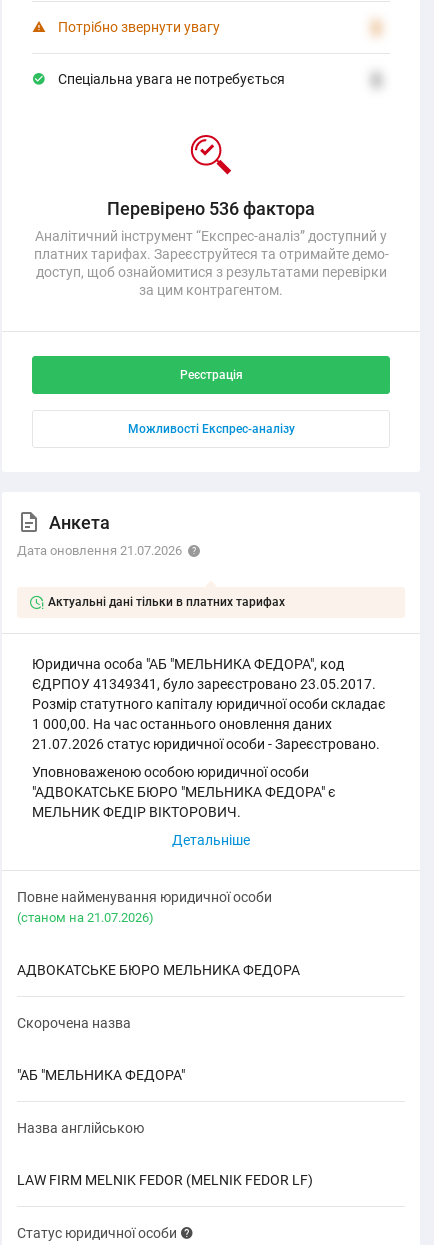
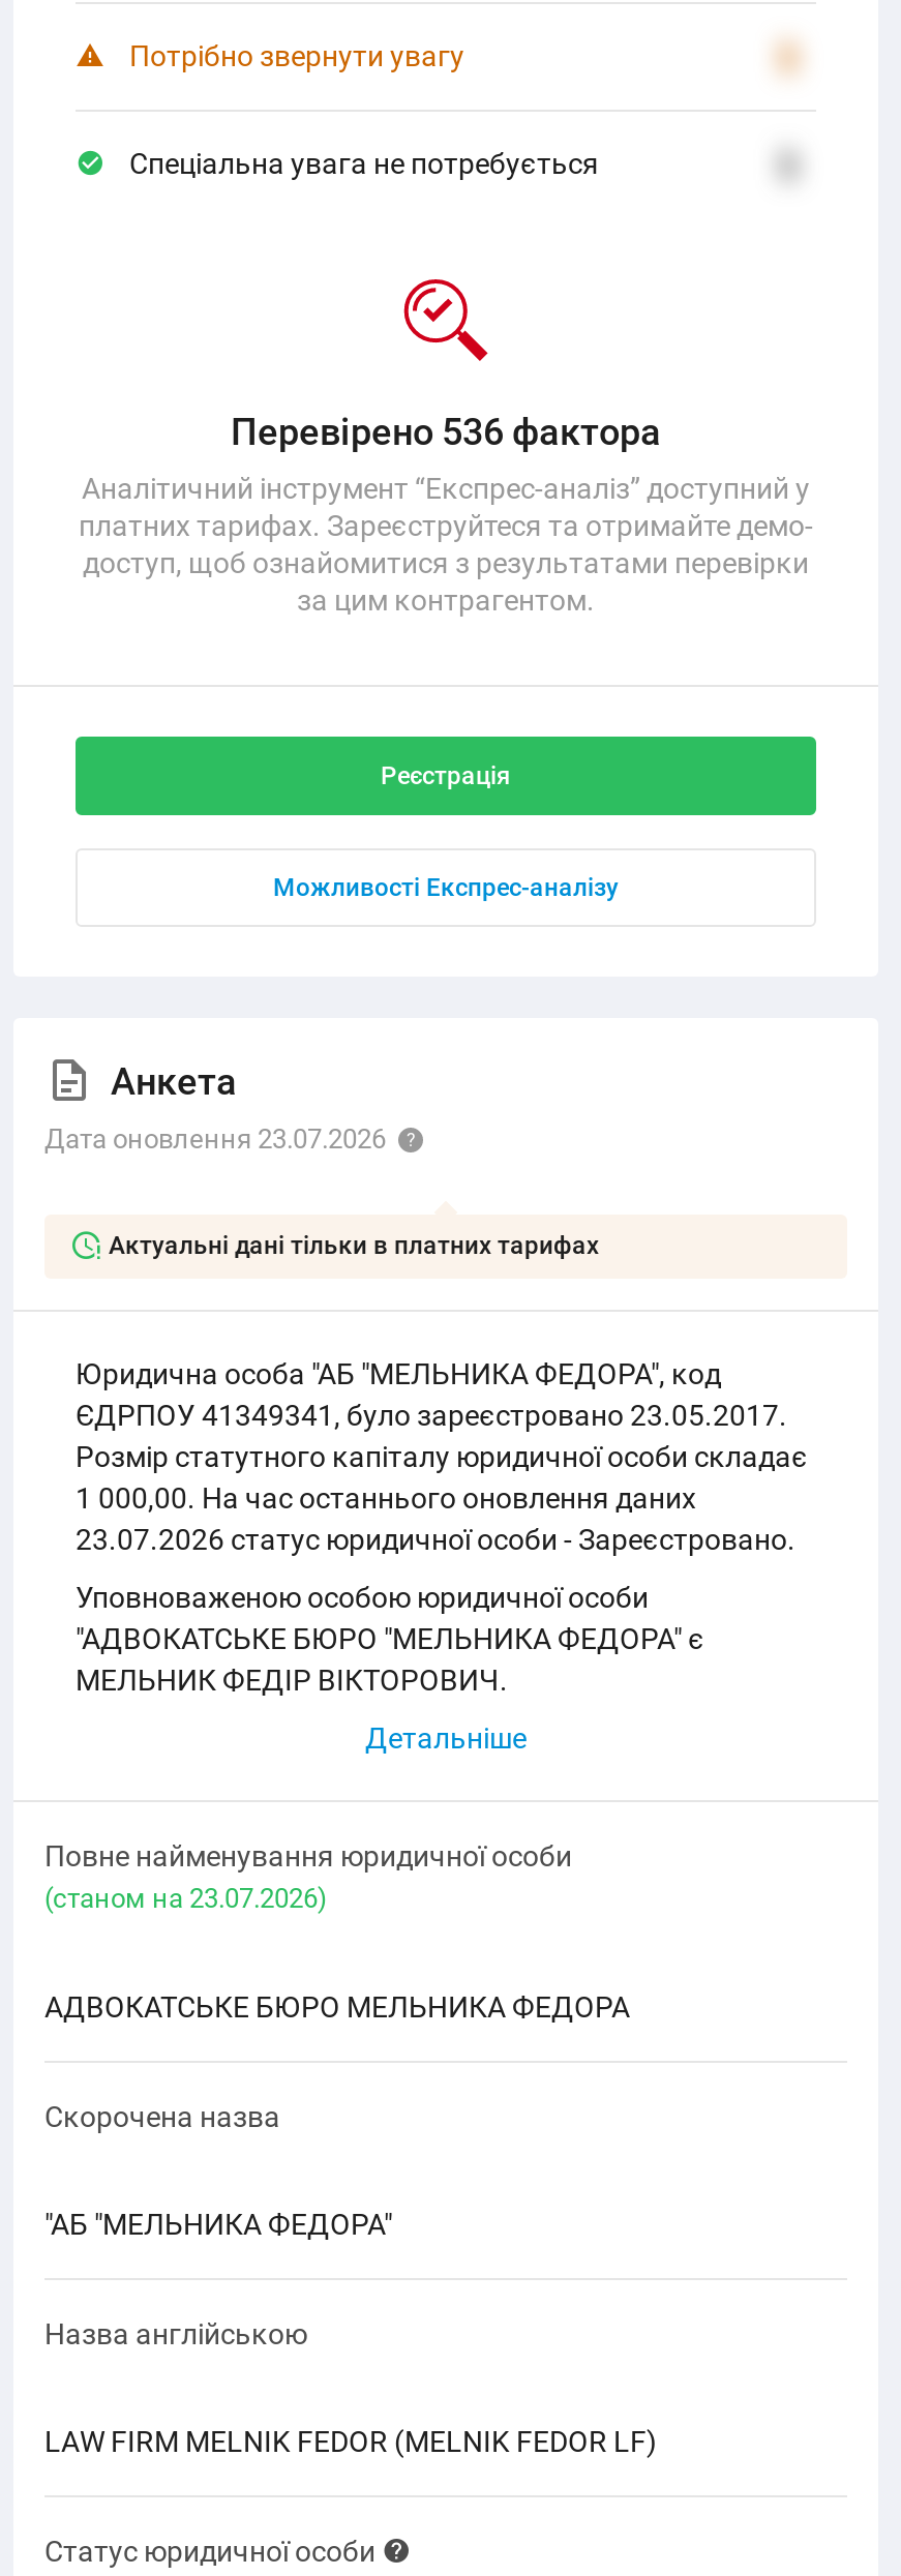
[17,543,182,558] Дата оновлення 21.07.2026 -> [44,1123,386,1154] Дата оновлення 23.07.2026
[32,736,380,752] 21.07.2026 статус юридичної особи - Зареєстровано. -> [76,1523,795,1556] 23.07.2026 статус юридичної особи - Зареєстровано.
[17,910,154,925] (cтаном на 21.07.2026) -> [44,1883,328,1914] (cтаном на 23.07.2026)

